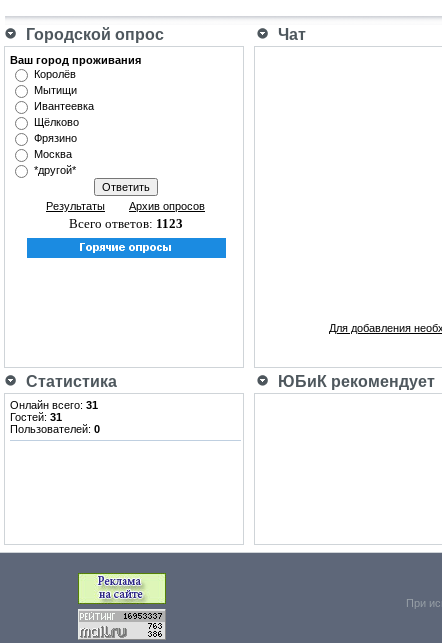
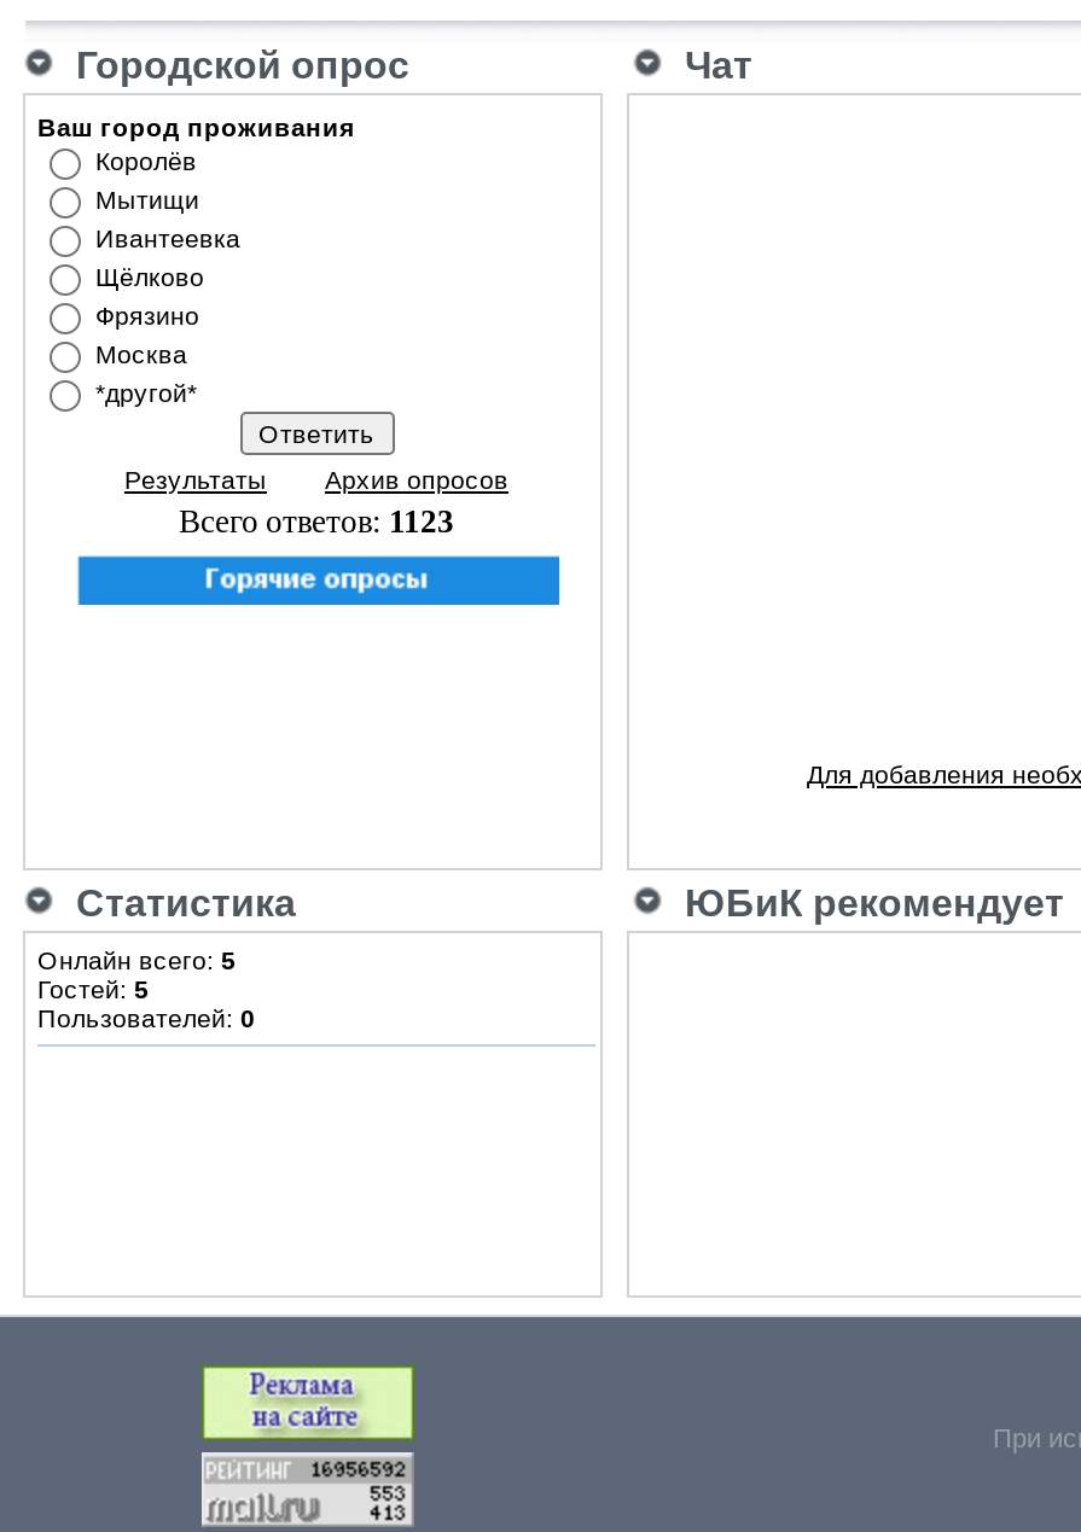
[10,399,98,411] Онлайн всего: 31 -> [37,945,236,974] Онлайн всего: 5
[10,411,62,423] Гостей: 31 -> [37,974,149,1003] Гостей: 5

